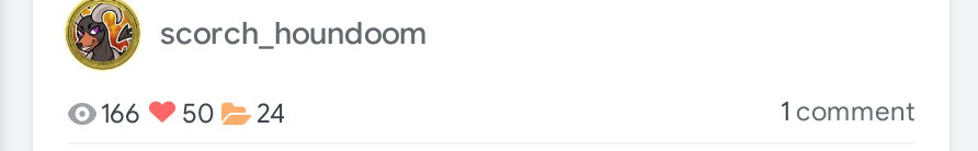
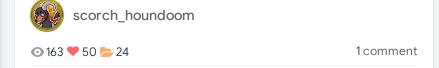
[101,95,285,128] 166 50 24 -> [46,44,129,59] 163 50 24

